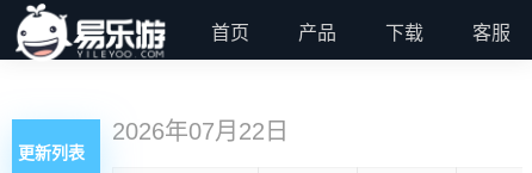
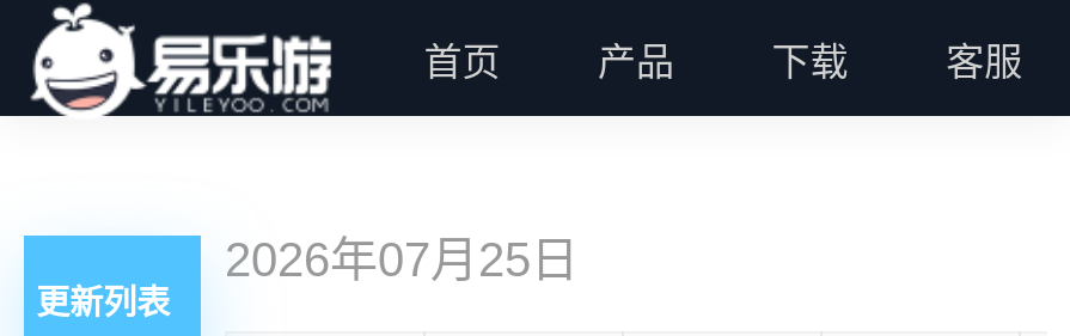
[112,118,303,144] 2026年07月22日 -> [225,233,607,286] 2026年07月25日

